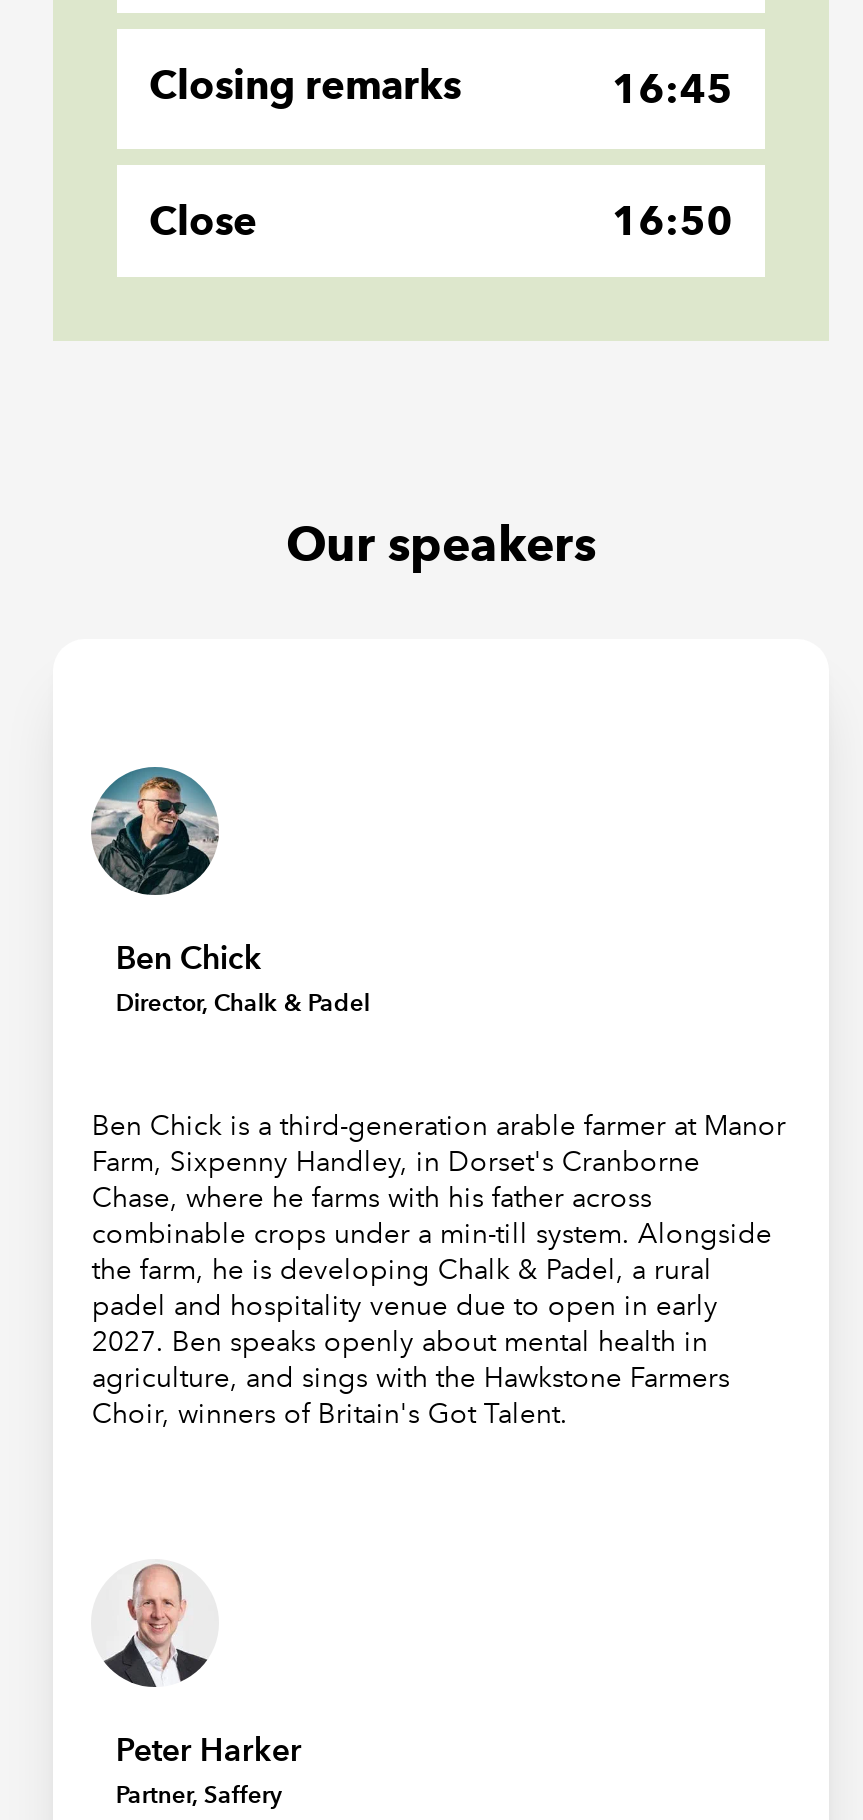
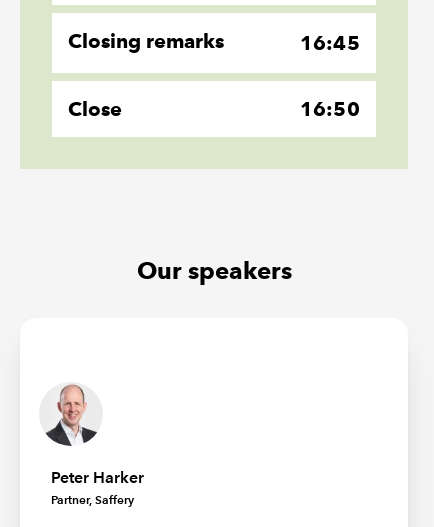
[91,765,786,1431] [image] | Ben Chick | Director, Chalk & Padel | Ben Chick is a third-generation arable farmer at Manor | Farm, Sixpenny Handley, in Dorset's Cranborne | Chase, where he farms with his father across | combinable crops under a min-till system. Alongside | the farm, he is developing Chalk & Padel, a rural | padel and hospitality venue due to open in early | 2027. Ben speaks openly about mental health in | agriculture, and sings with the Hawkstone Farmers | Choir, winners of Britain's Got Talent. -> none

